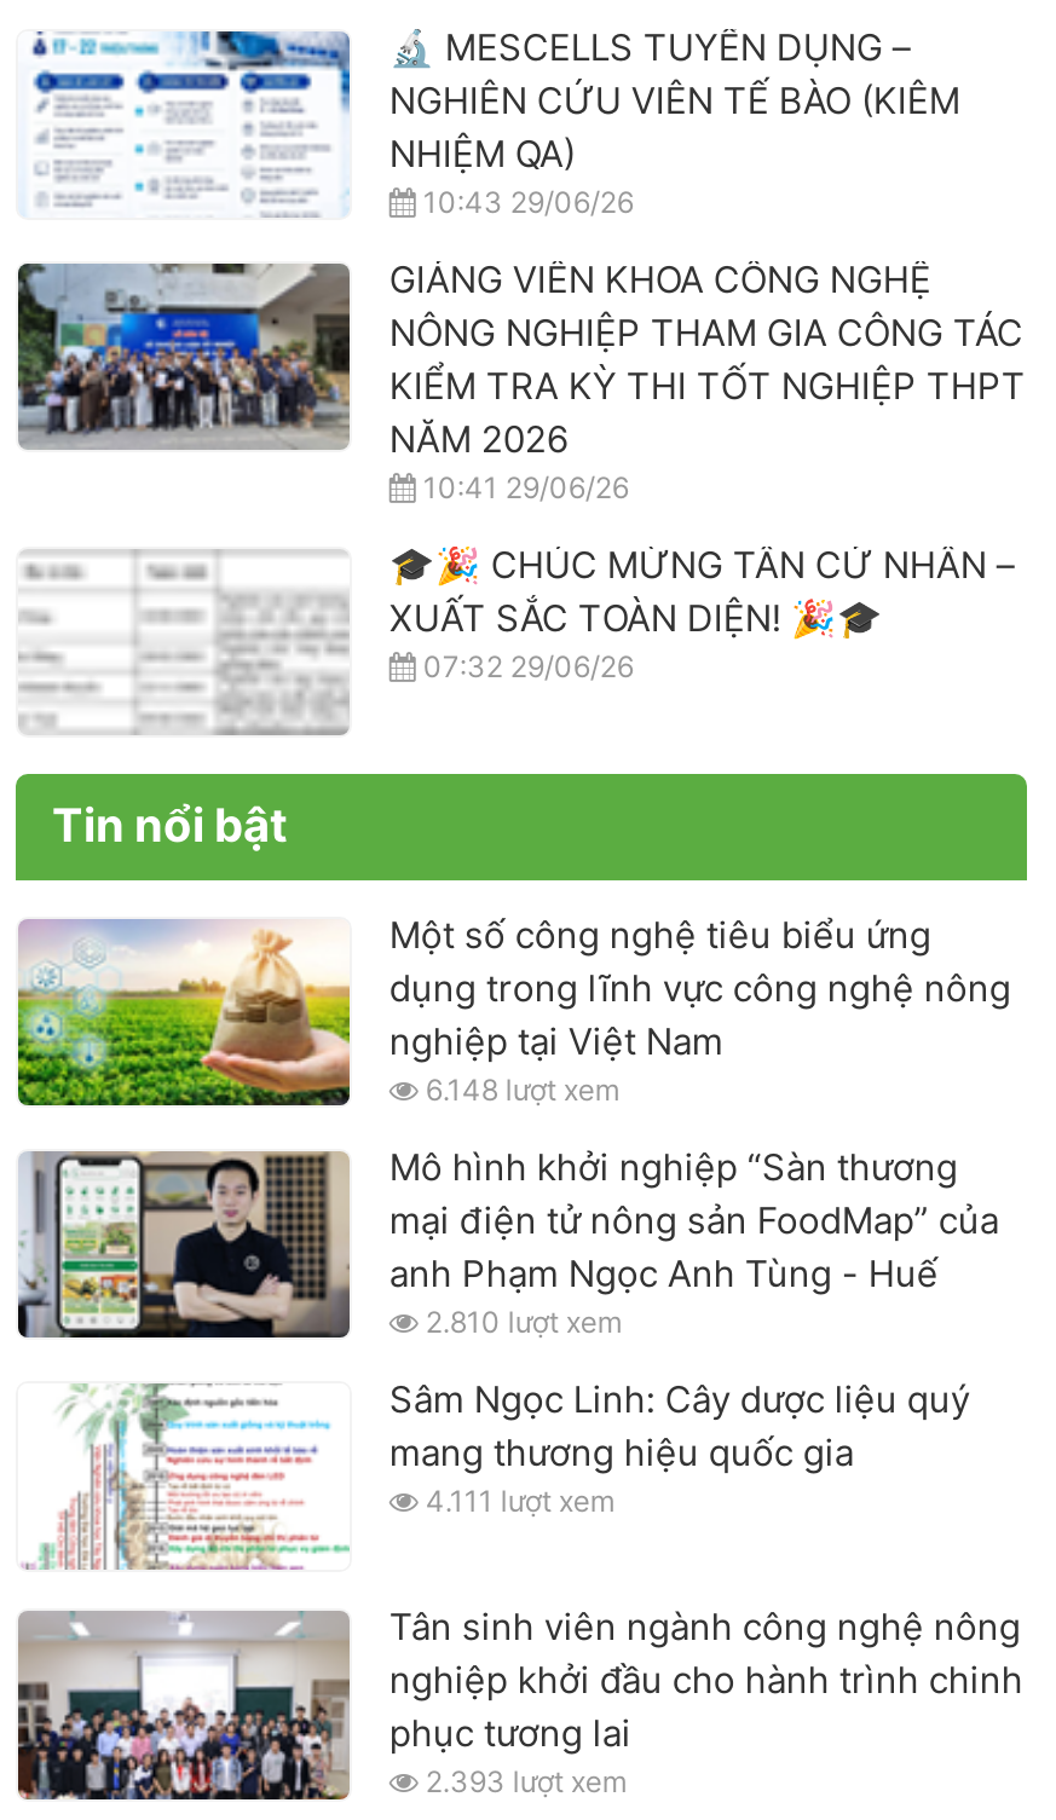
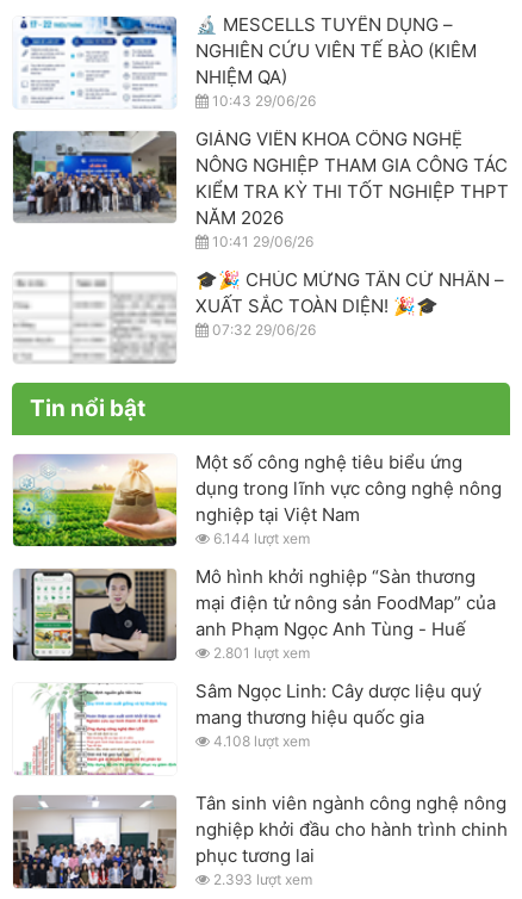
[418,1072,619,1108] 6.148 lượt xem -> [210,530,310,548] 6.144 lượt xem
[418,1304,621,1340] 2.810 lượt xem -> [210,644,310,662] 2.801 lượt xem
[418,1483,614,1519] 4.111 lượt xem -> [210,732,310,750] 4.108 lượt xem

